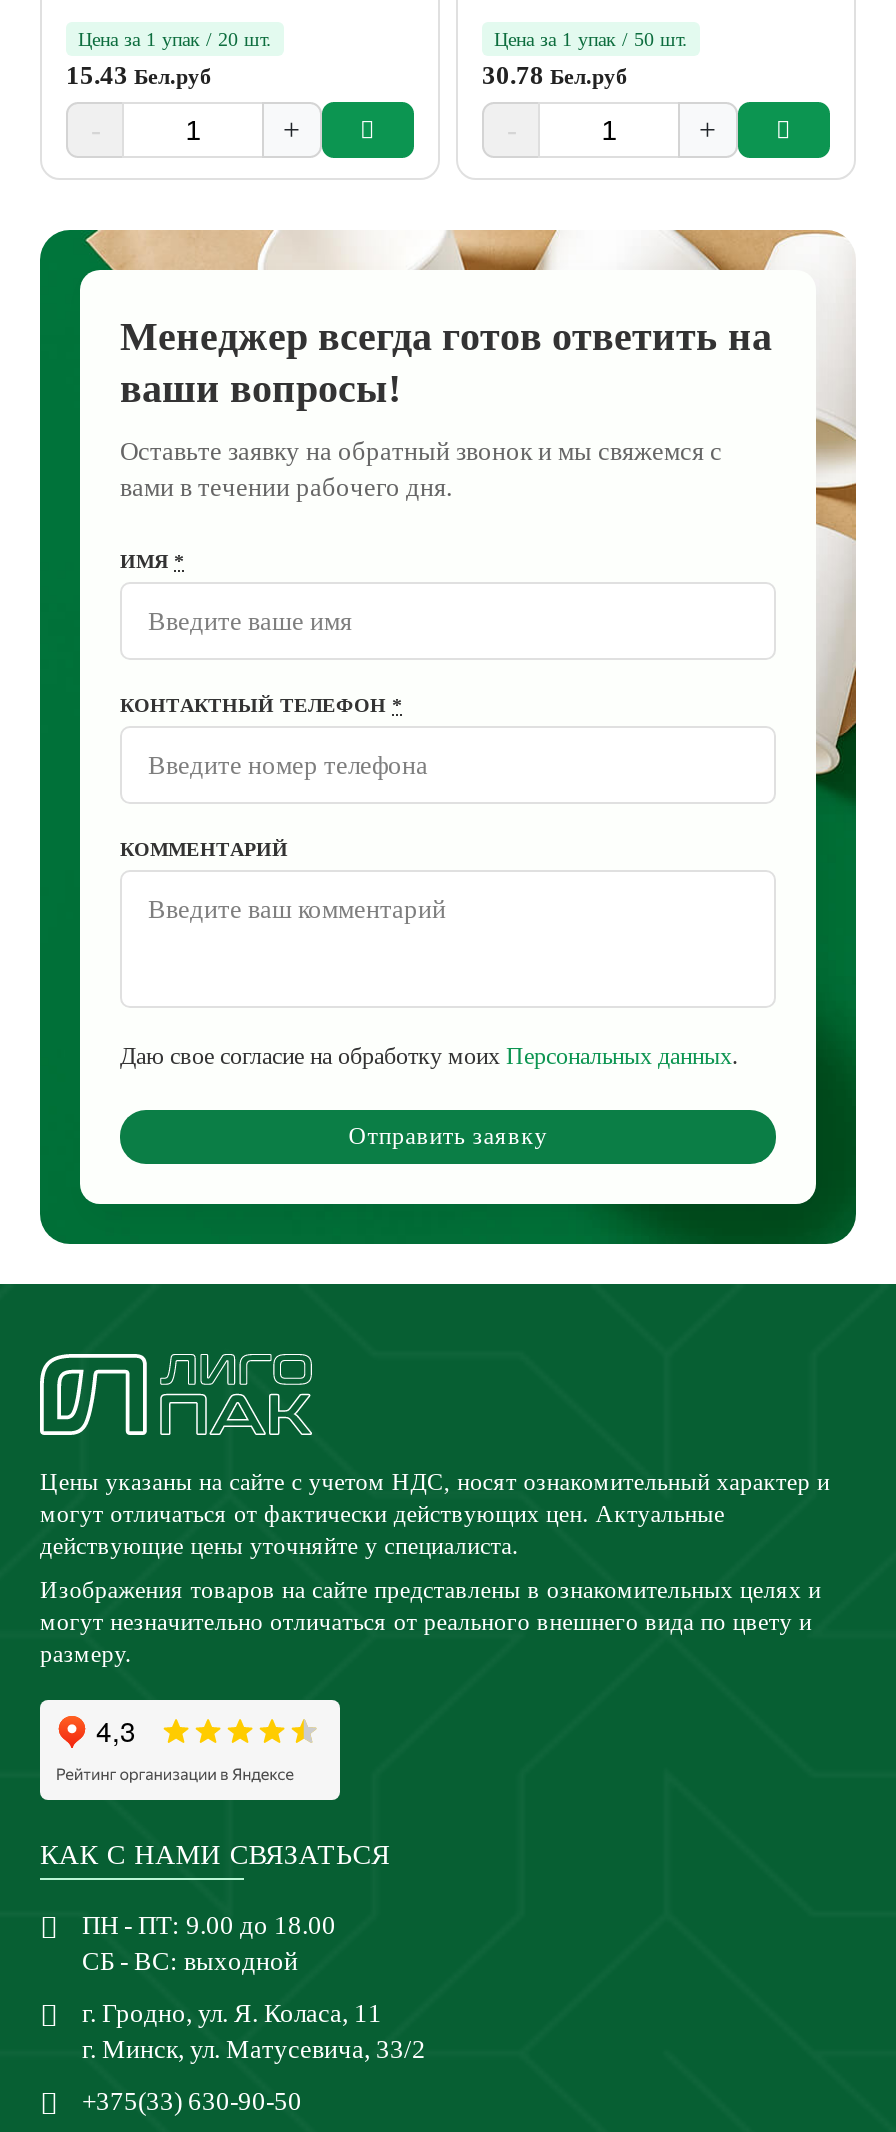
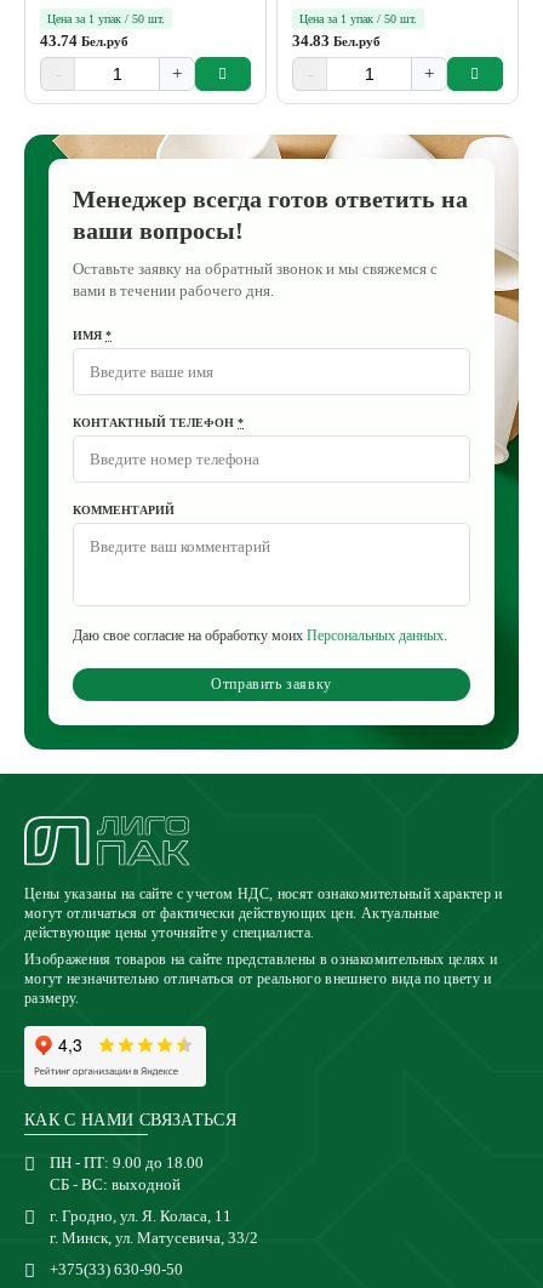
[66,28,272,90] Цена за 1 упак / 20 шт. | 15.43 Бел.руб -> [40,12,165,50] Цена за 1 упак / 50 шт. | 43.74 Бел.руб
[482,60,628,90] 30.78 Бел.руб -> [292,32,381,50] 34.83 Бел.руб

